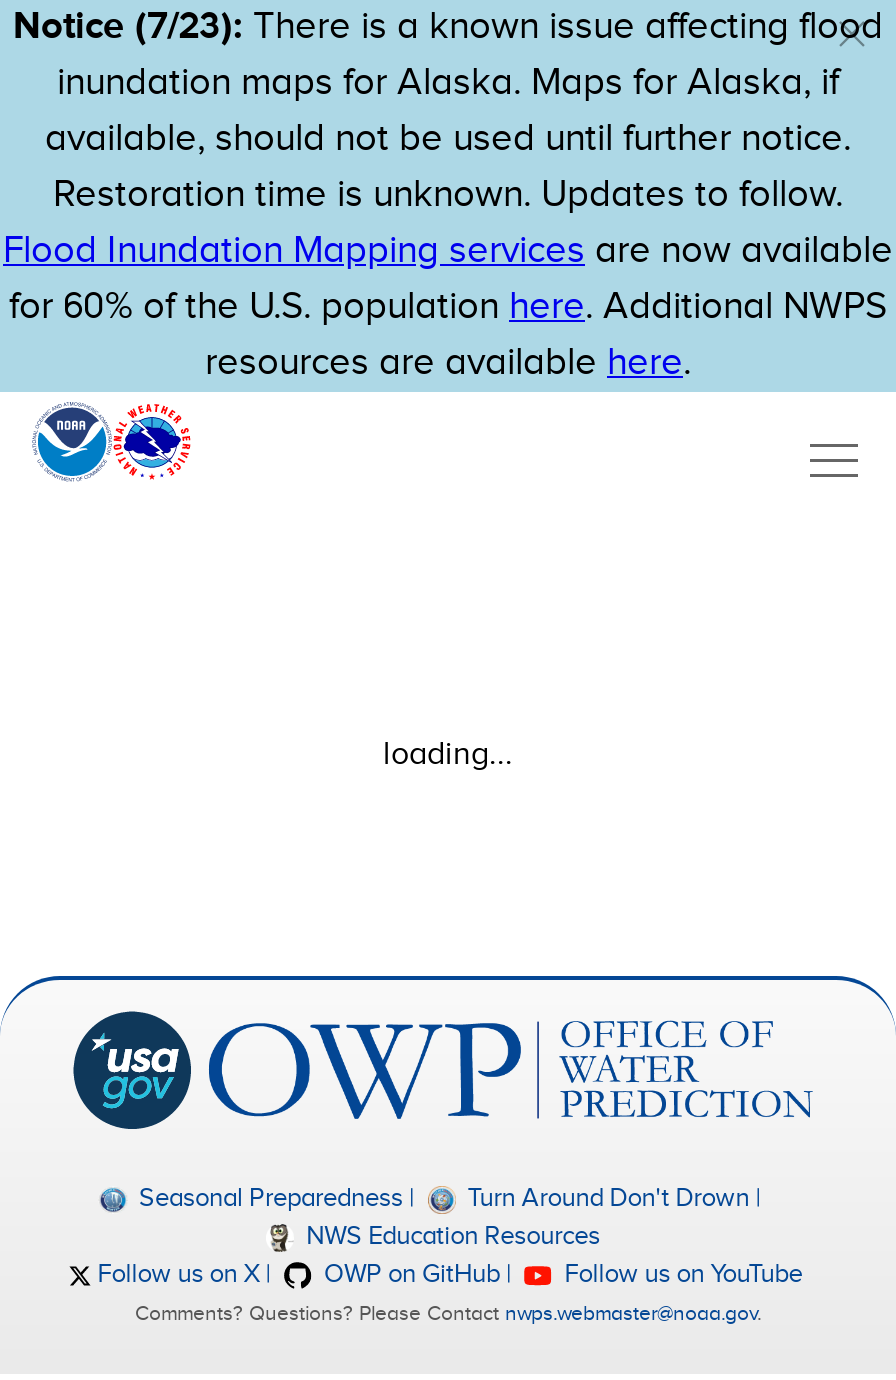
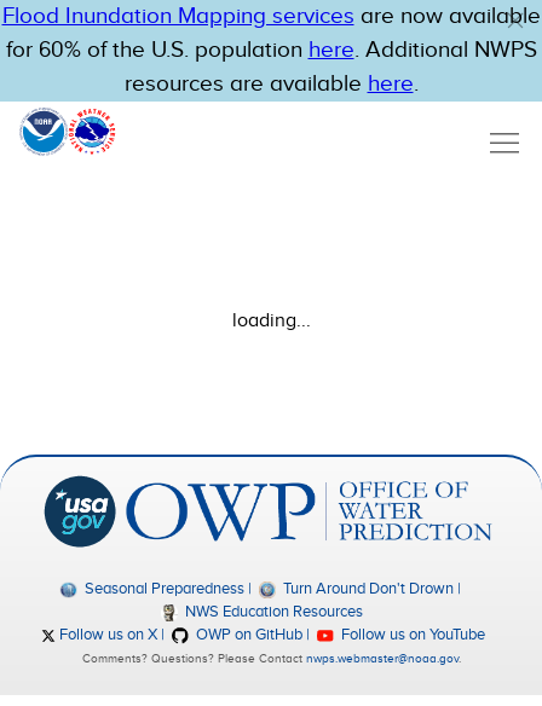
[13,4,883,218] Notice (7/23): There is a known issue affecting flood | inundation maps for Alaska. Maps for Alaska, if | available, should not be used until further notice. | Restoration time is unknown. Updates to follow. -> none

